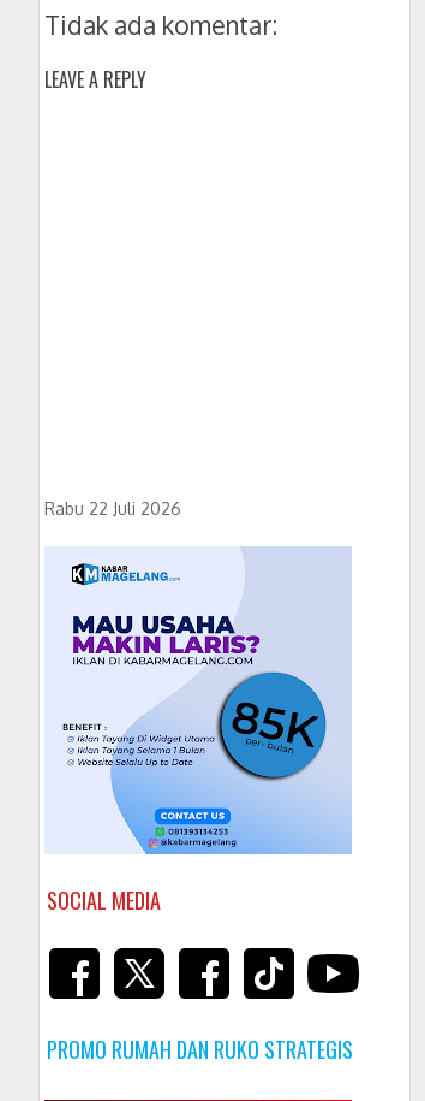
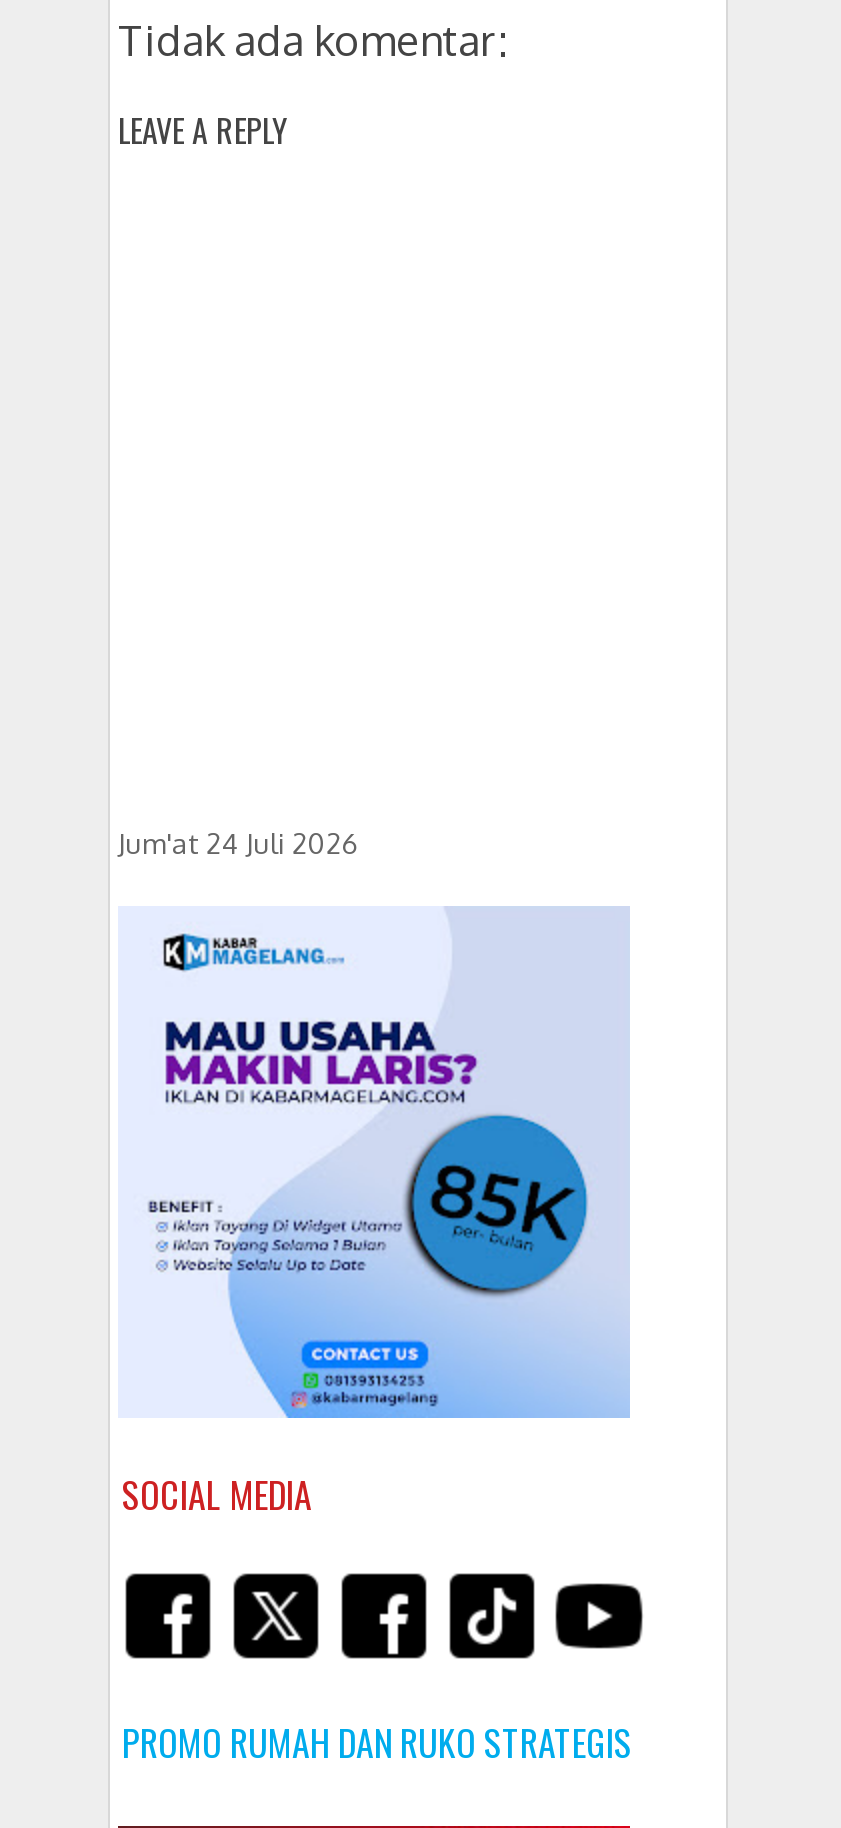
[44,498,181,518] Rabu 22 Juli 2026 -> [118,826,360,860] Jum'at 24 Juli 2026

